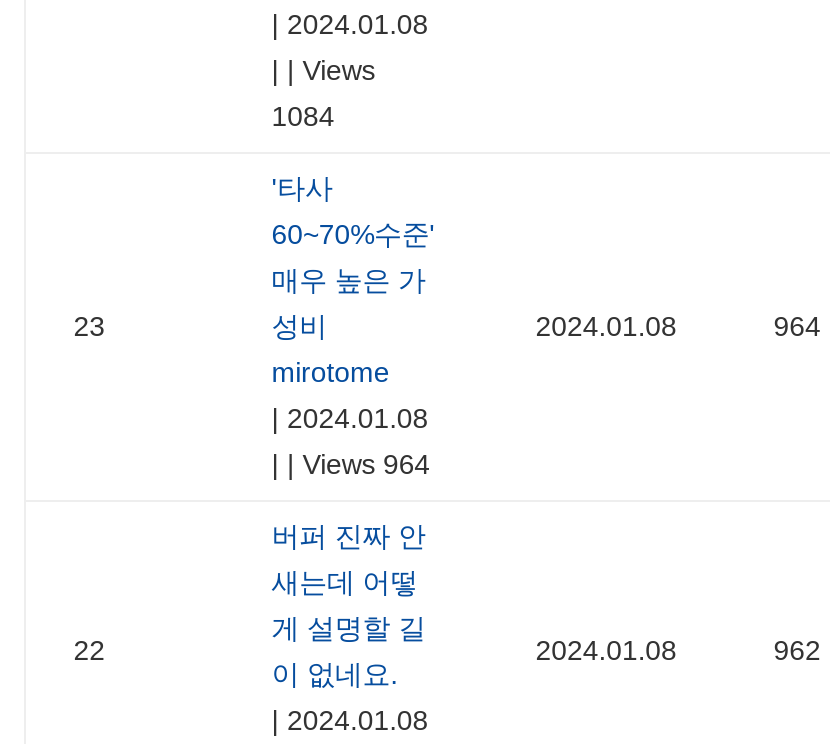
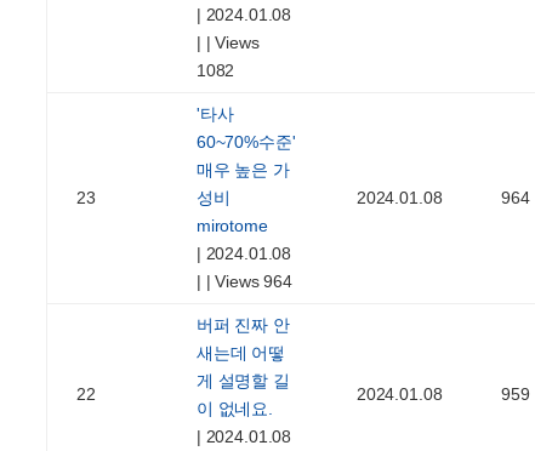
[272,100,334,132] 1084 -> [196,61,234,80] 1082
[774,634,821,666] 962 -> [501,384,529,404] 959

